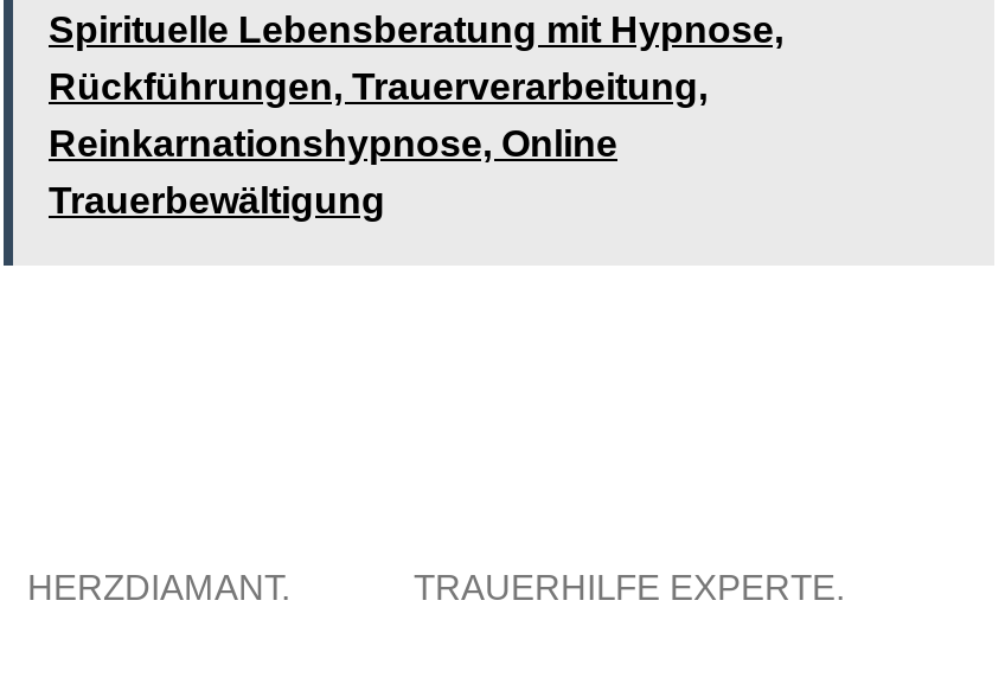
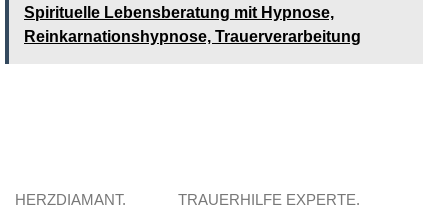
[49,67,708,221] Rückführungen, Trauerverarbeitung, | Reinkarnationshypnose, Online | Trauerbewältigung -> [24,28,361,45] Reinkarnationshypnose, Trauerverarbeitung

